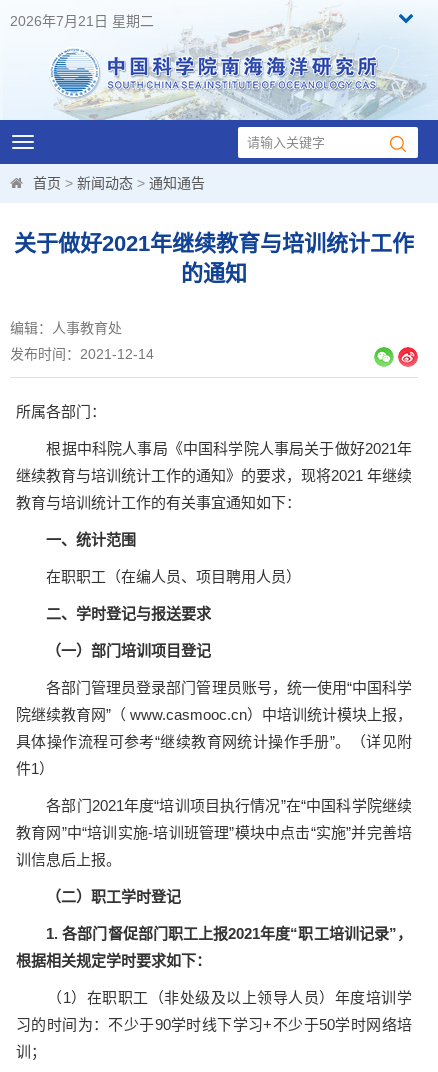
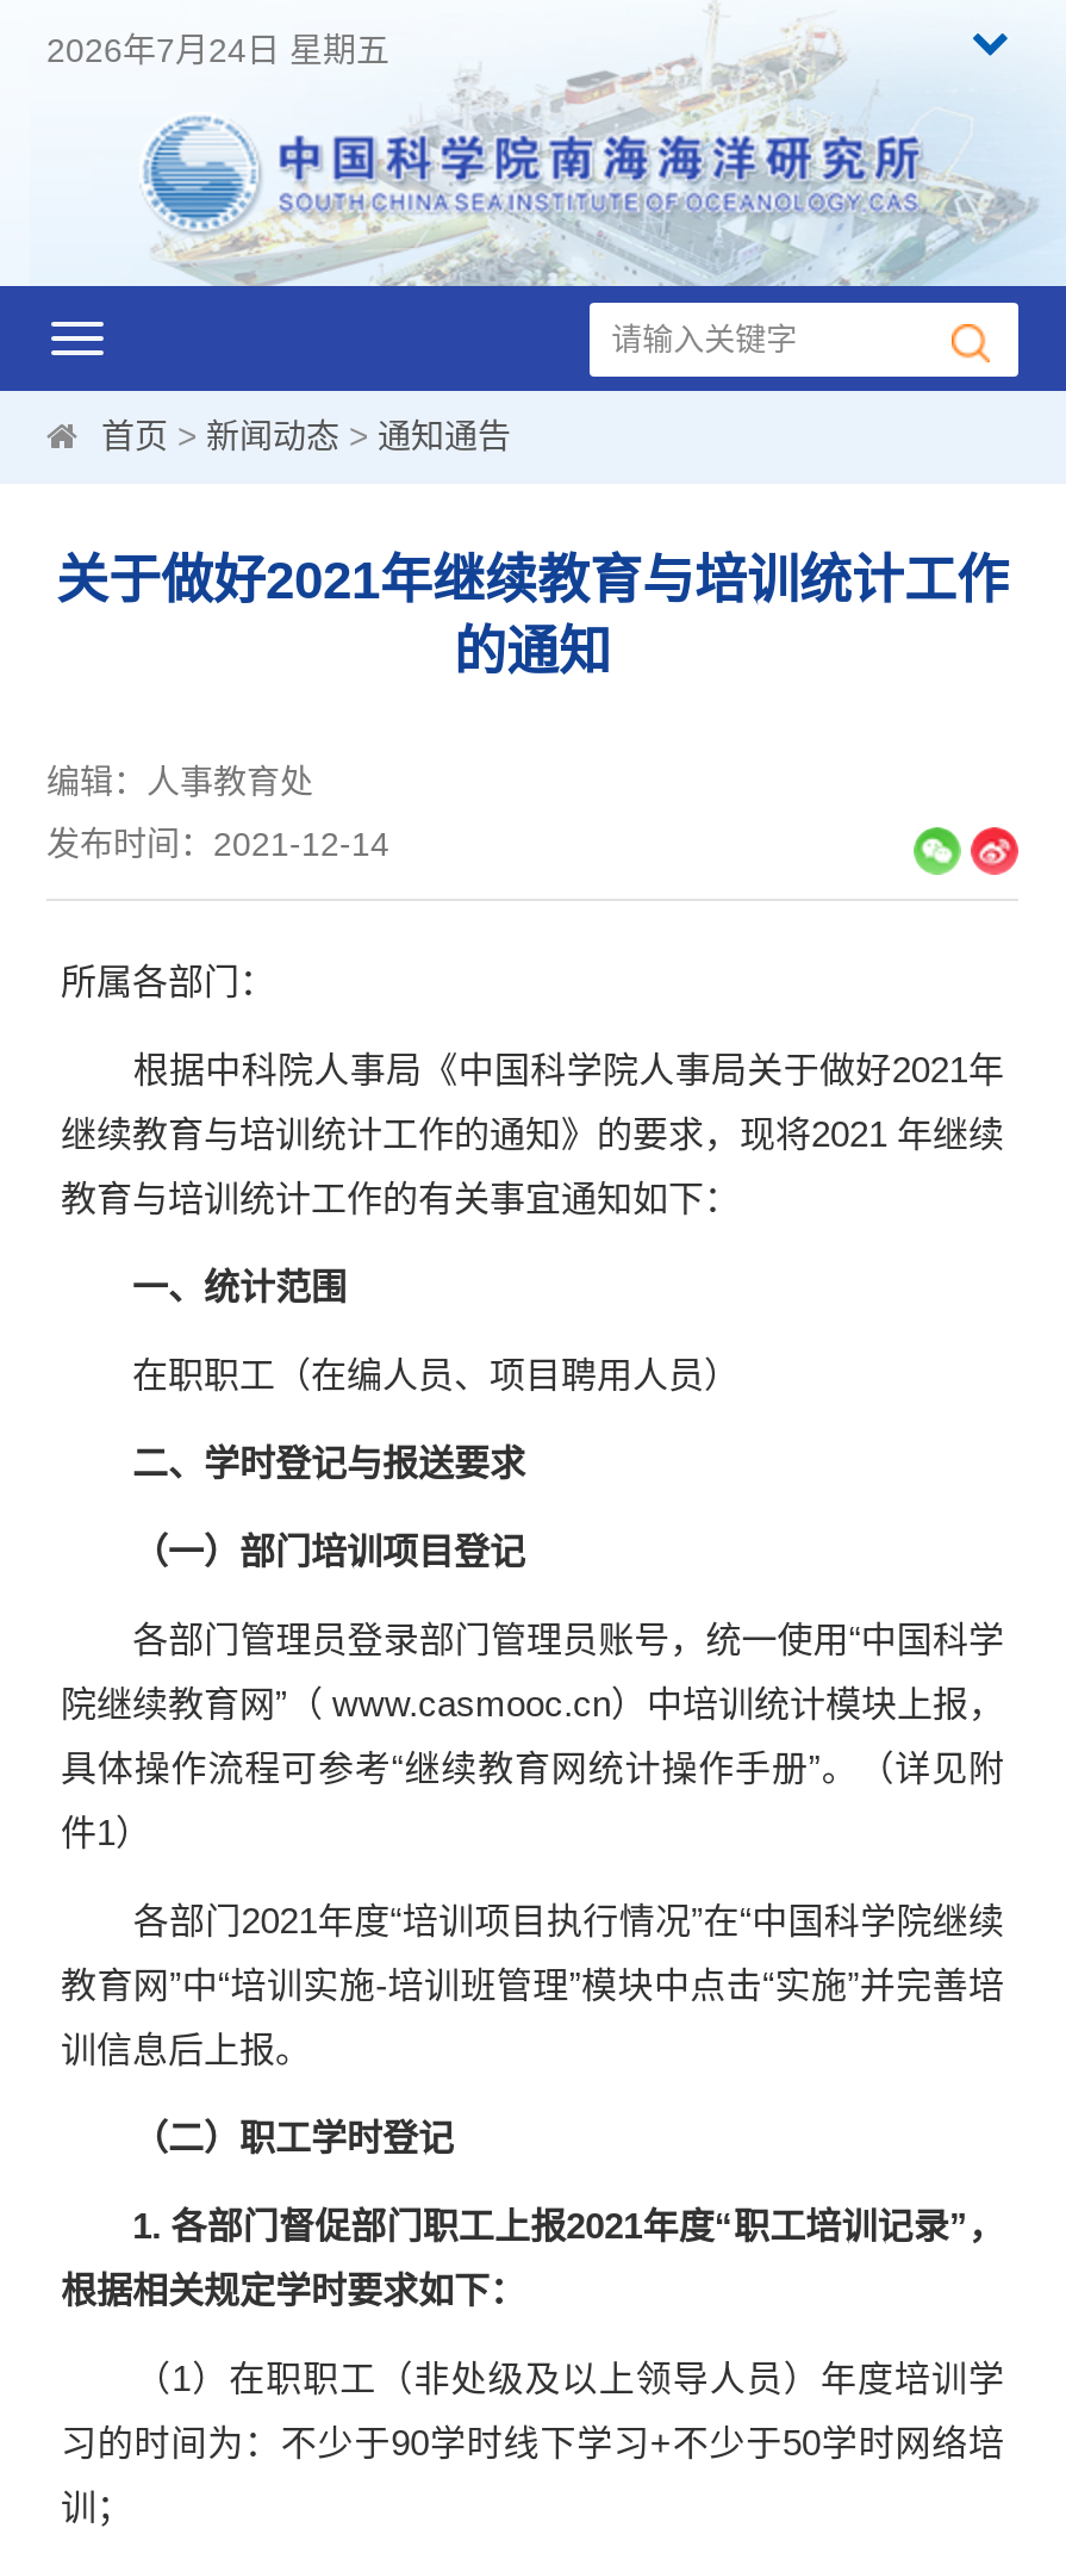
[10,13,154,29] 2026年7月21日 星期二 -> [46,31,389,69] 2026年7月24日 星期五

